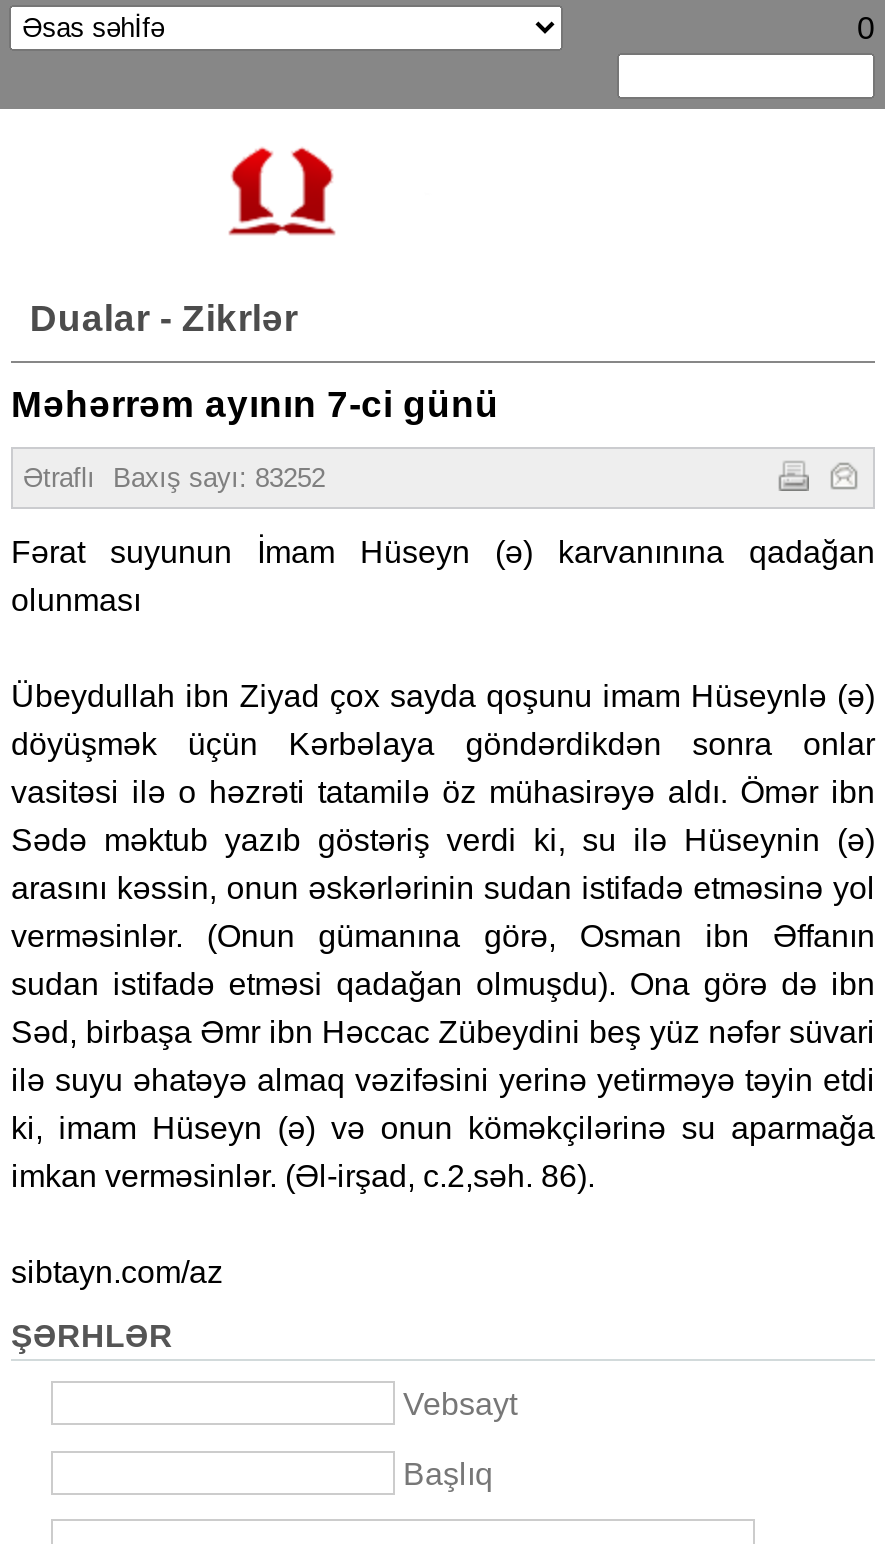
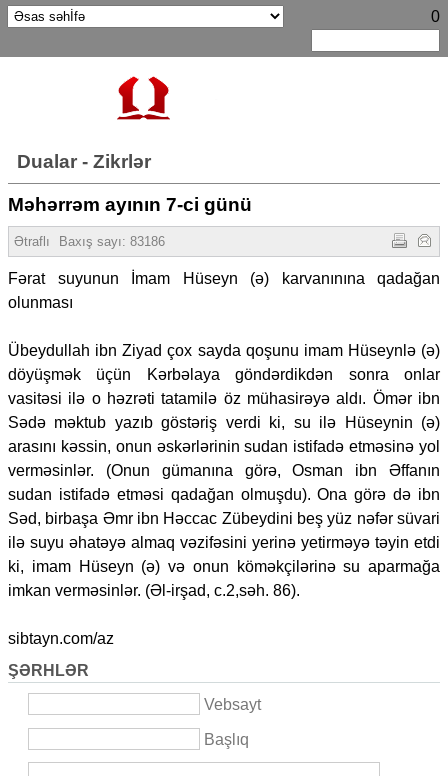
[23,462,325,492] Ətraflı Baxış sayı: 83252 -> [14,234,165,249] Ətraflı Baxış sayı: 83186

